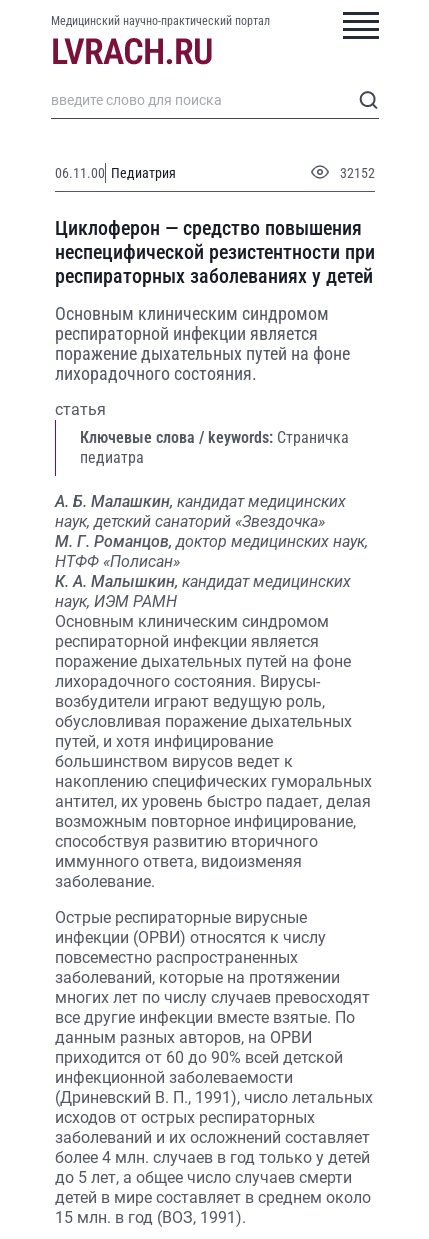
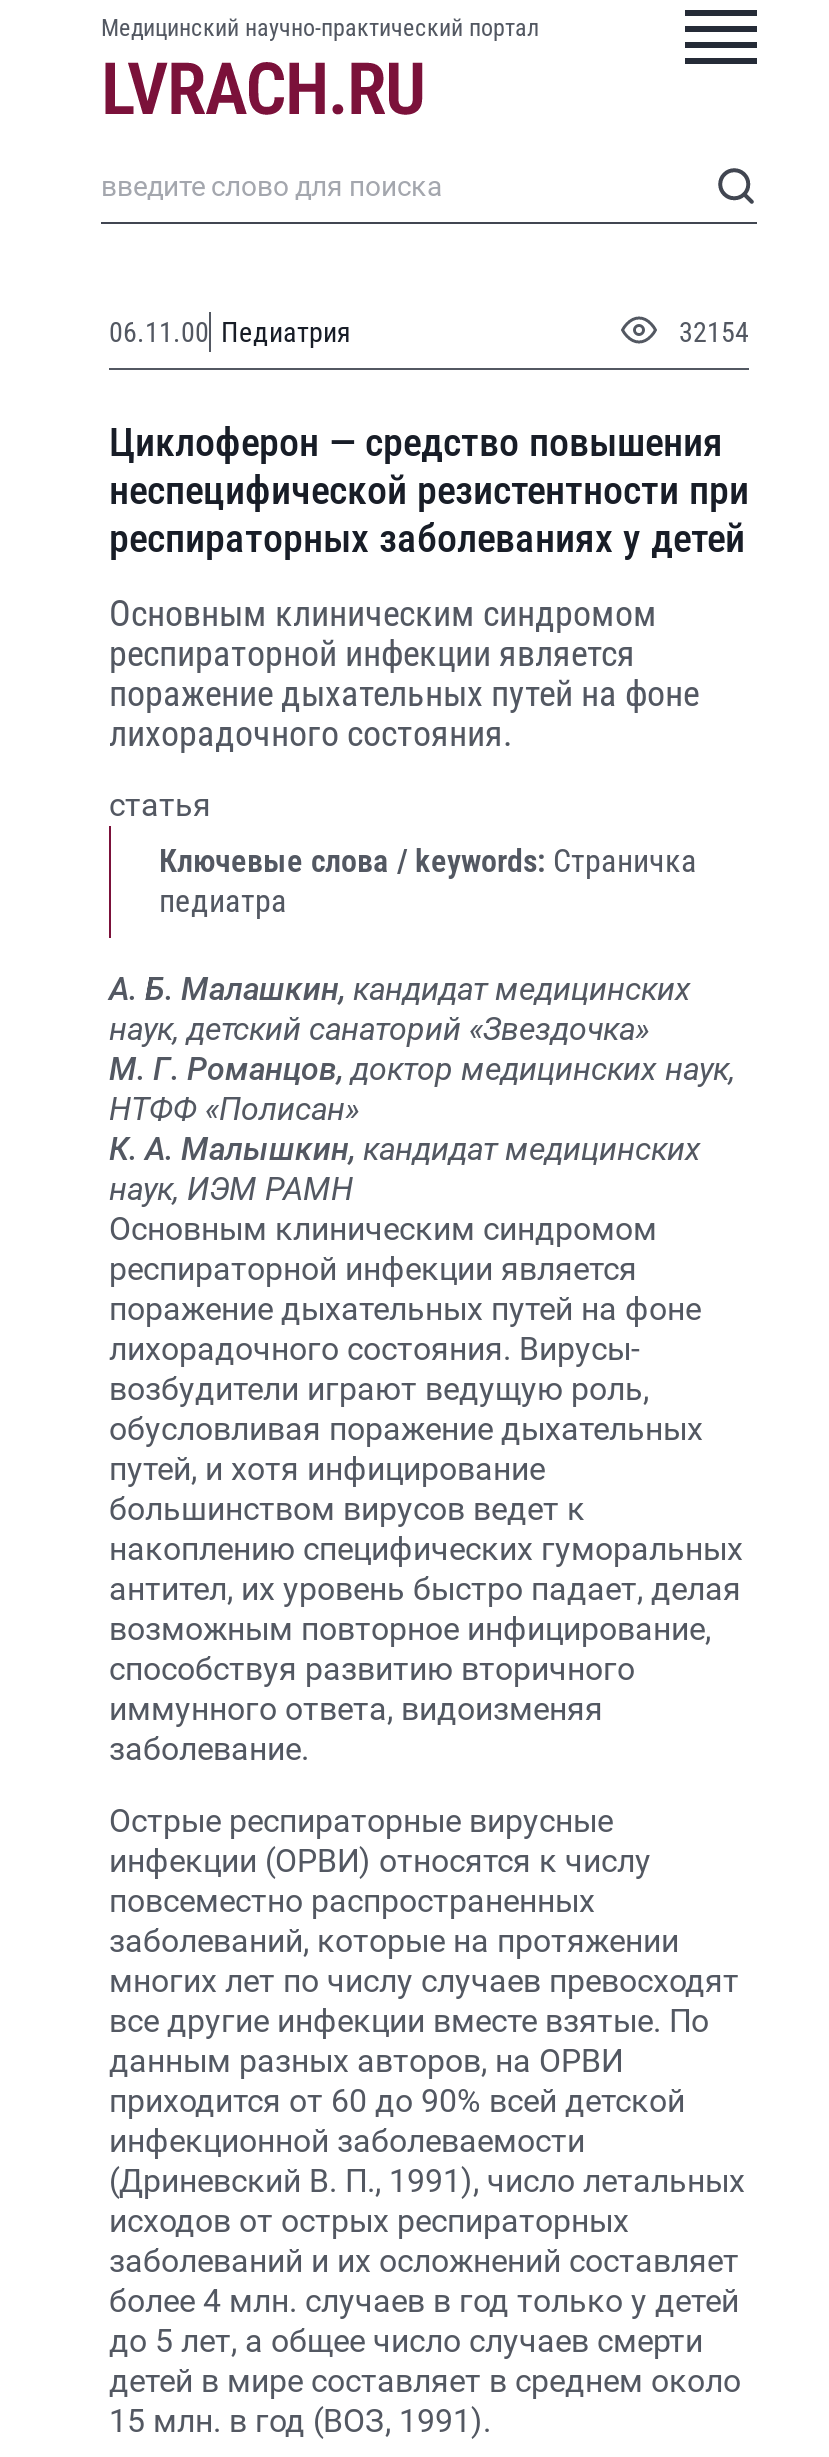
[337,165,375,181] 32152 -> [673,316,749,348] 32154

